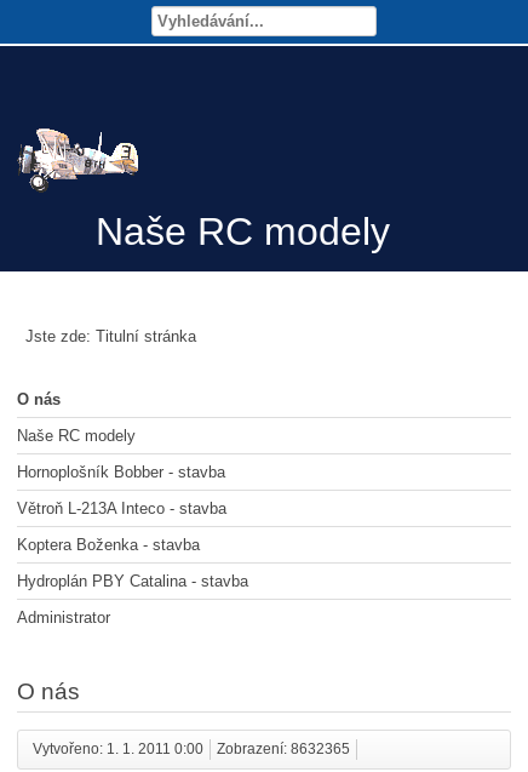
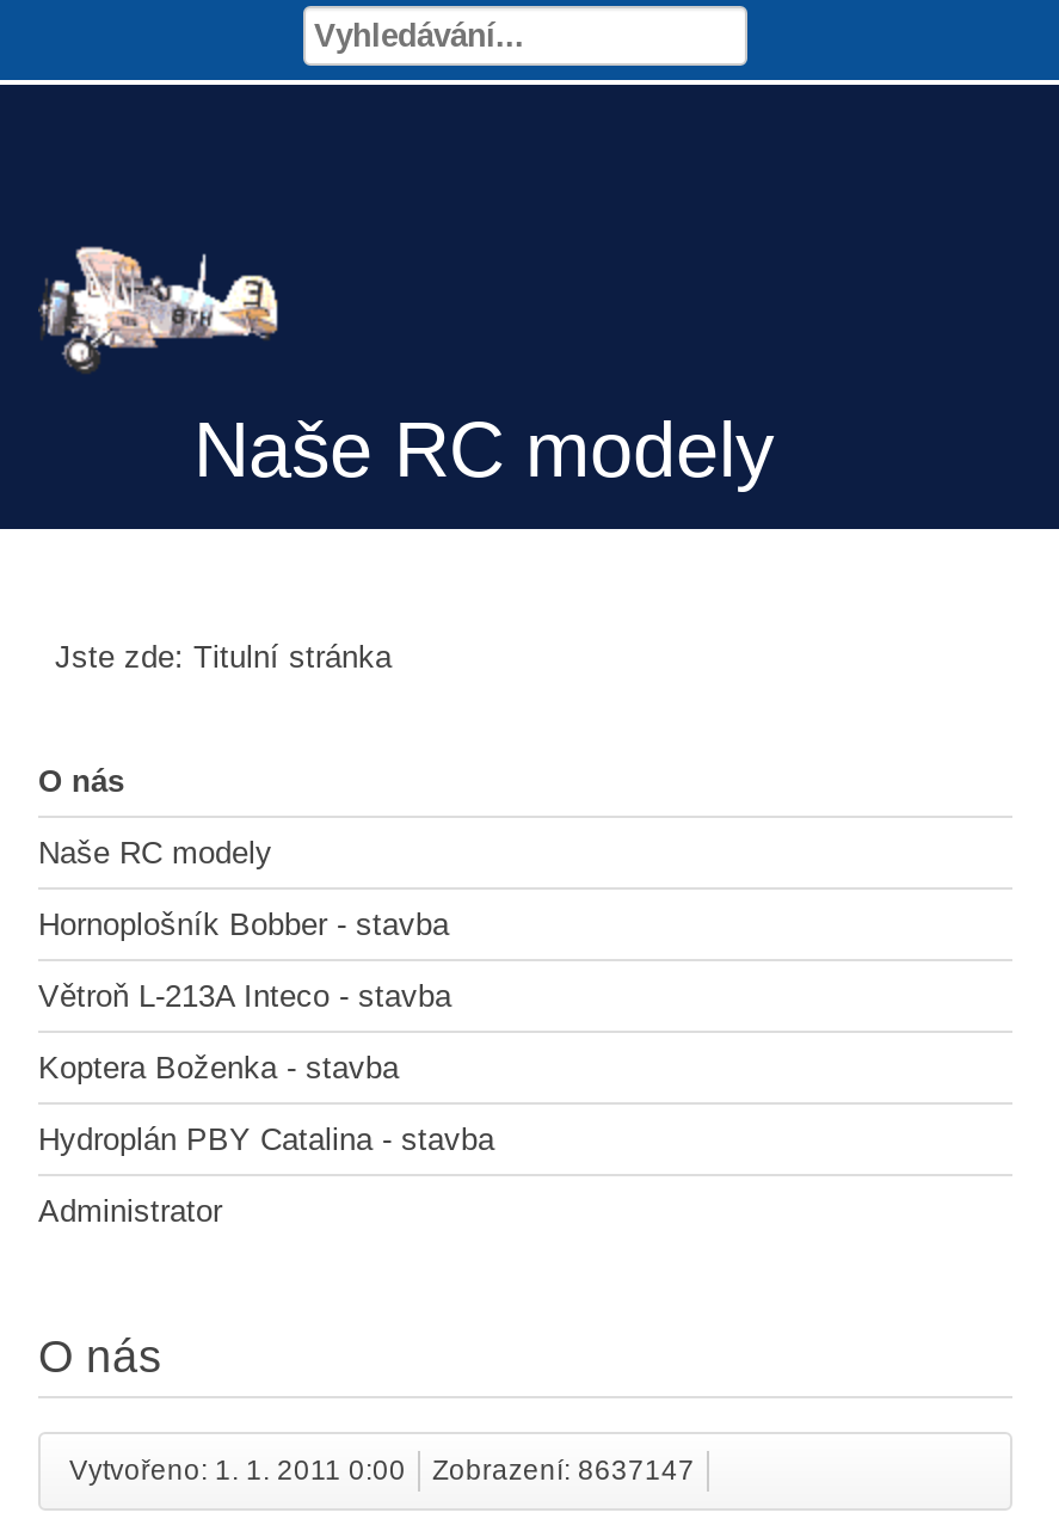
[33,742,350,757] Vytvořeno: 1. 1. 2011 0:00 Zobrazení: 8632365 -> [69,1457,695,1485] Vytvořeno: 1. 1. 2011 0:00 Zobrazení: 8637147

